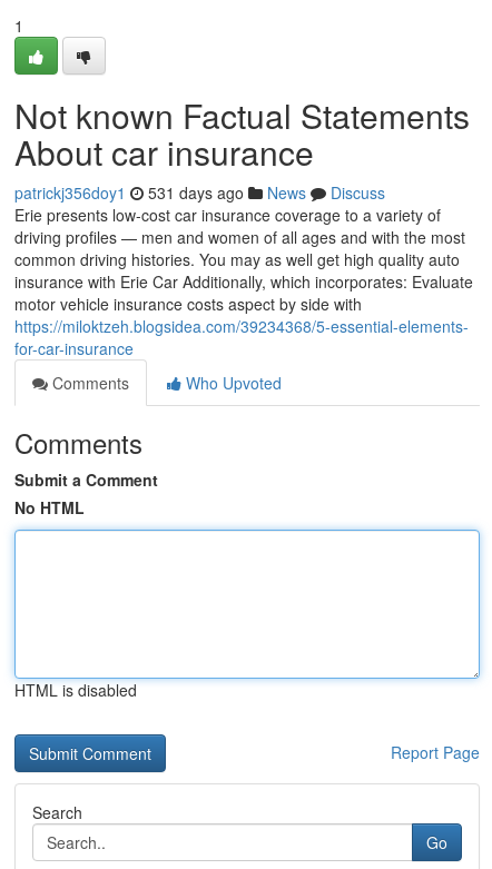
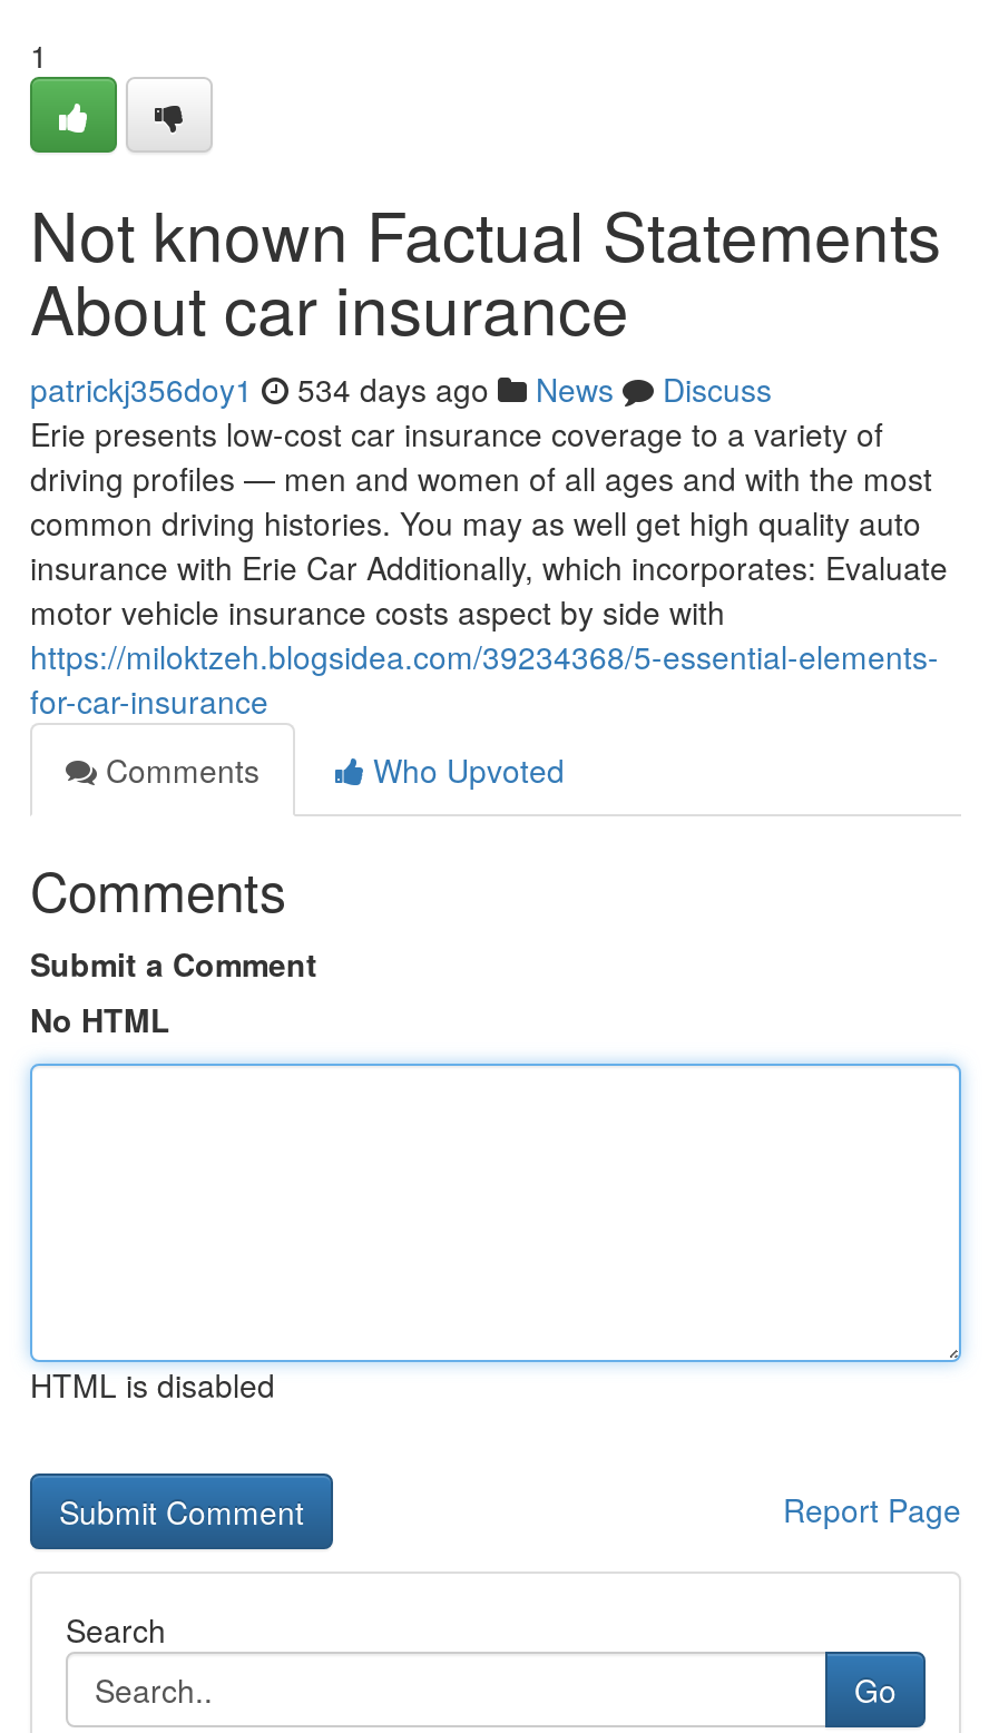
[14,181,385,204] patrickj356doy1 531 days ago News Discuss -> [30,366,772,411] patrickj356doy1 534 days ago News Discuss

